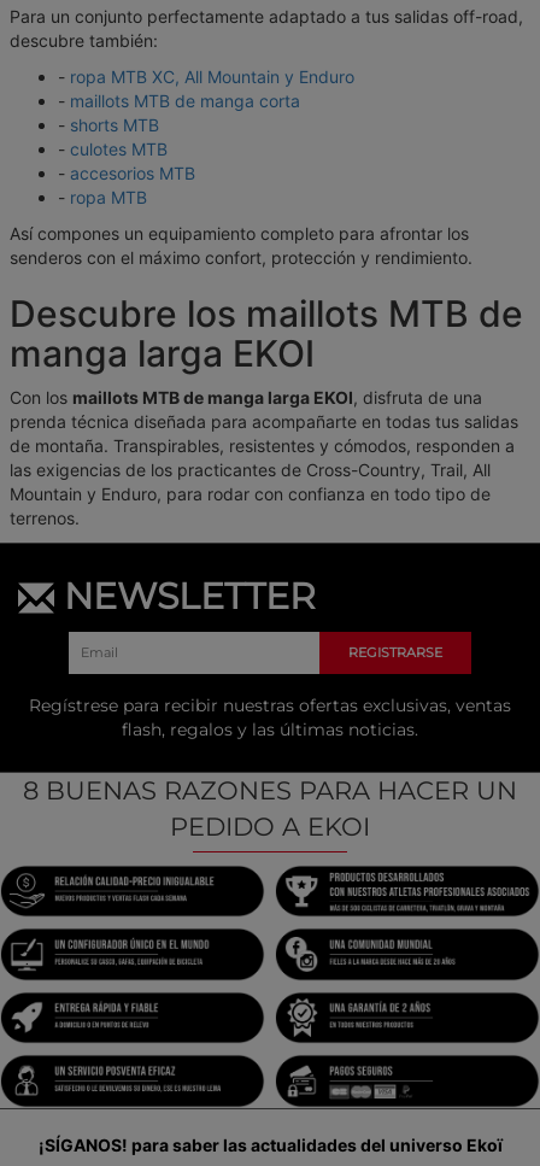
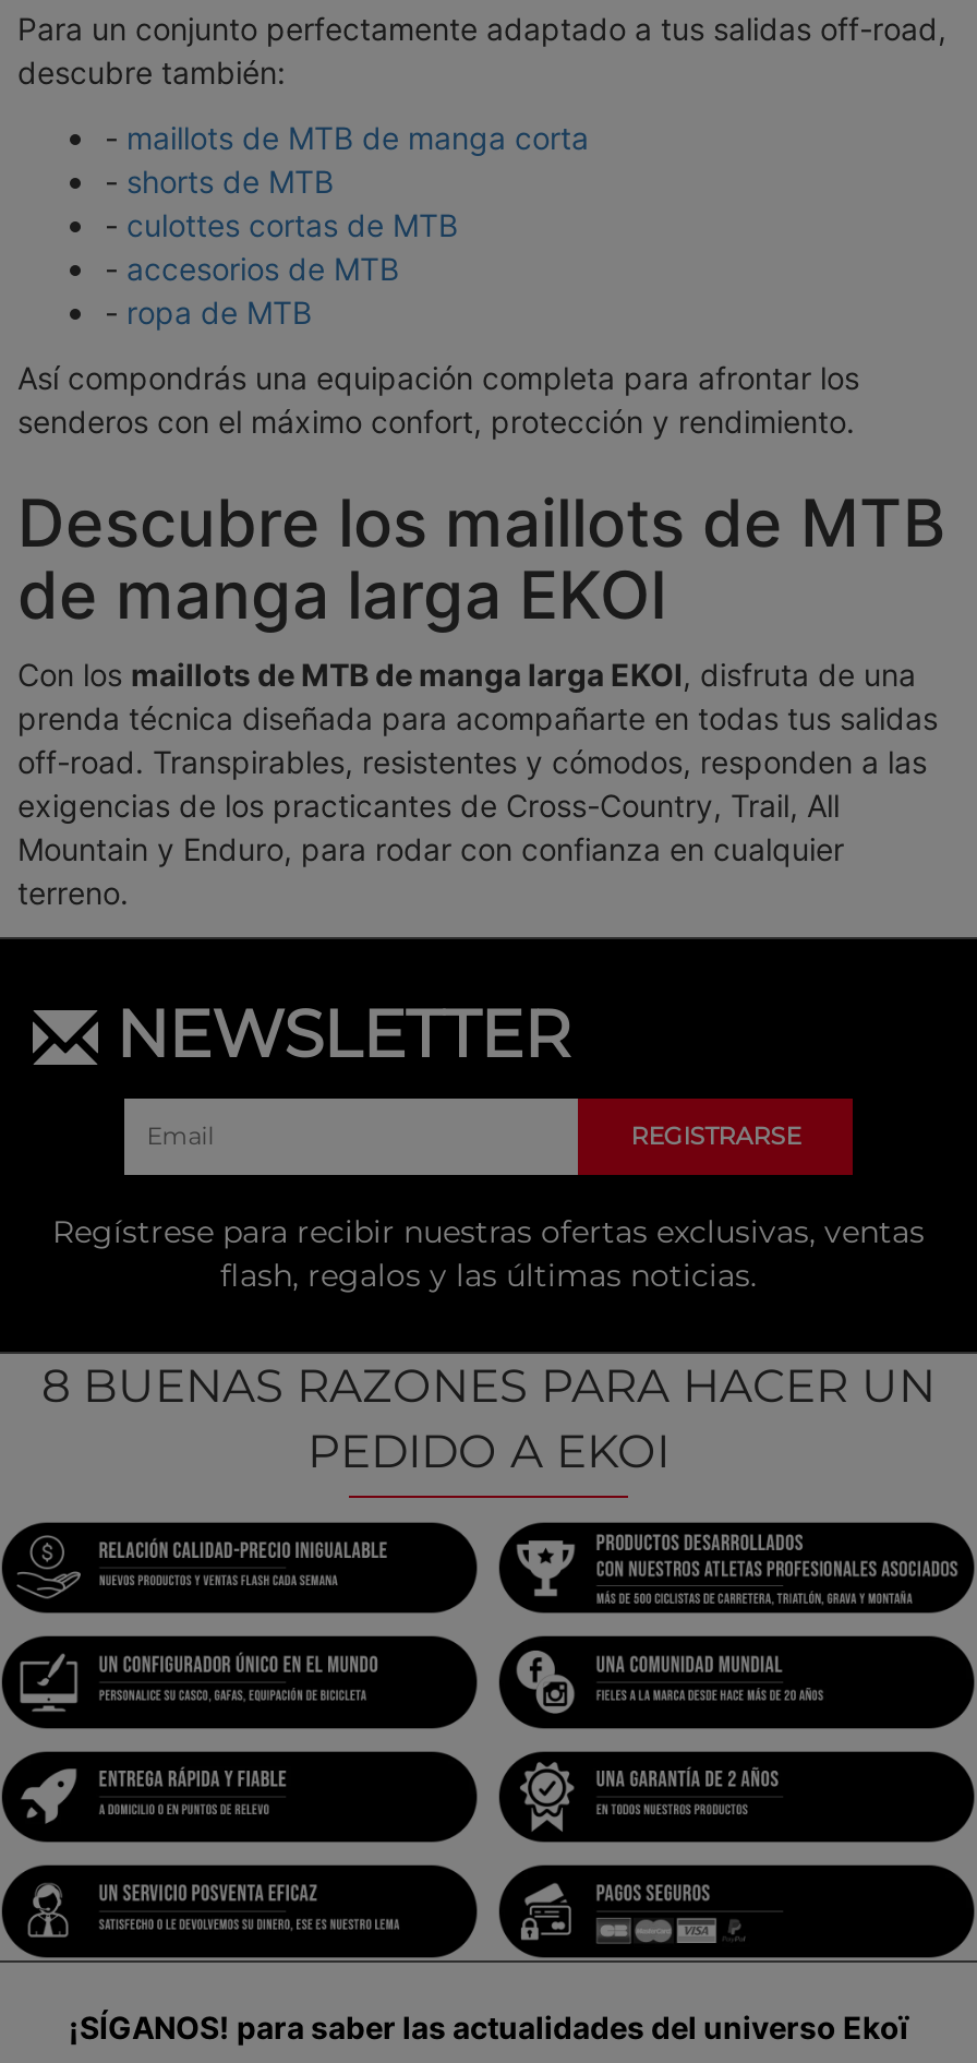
[58,66,354,207] - ropa MTB XC, All Mountain y Enduro | - maillots MTB de manga corta | - shorts MTB | - culotes MTB | - accesorios MTB | - ropa MTB -> [105,119,589,331] - maillots de MTB de manga corta | - shorts de MTB | - culottes cortas de MTB | - accesorios de MTB | - ropa de MTB
[10,223,469,244] Así compones un equipamiento completo para afrontar los -> [17,359,859,396] Así compondrás una equipación completa para afrontar los
[10,292,523,408] Descubre los maillots MTB de | manga larga EKOI | Con los maillots MTB de manga larga EKOI, disfruta de una -> [17,483,946,693] Descubre los maillots de MTB | de manga larga EKOI | Con los maillots de MTB de manga larga EKOI, disfruta de una
[10,435,515,528] de montaña. Transpirables, resistentes y cómodos, responden a | las exigencias de los practicantes de Cross-Country, Trail, All | Mountain y Enduro, para rodar con confianza en todo tipo de | terrenos. -> [17,743,927,911] off-road. Transpirables, resistentes y cómodos, responden a las | exigencias de los practicantes de Cross-Country, Trail, All | Mountain y Enduro, para rodar con confianza en cualquier | terreno.

